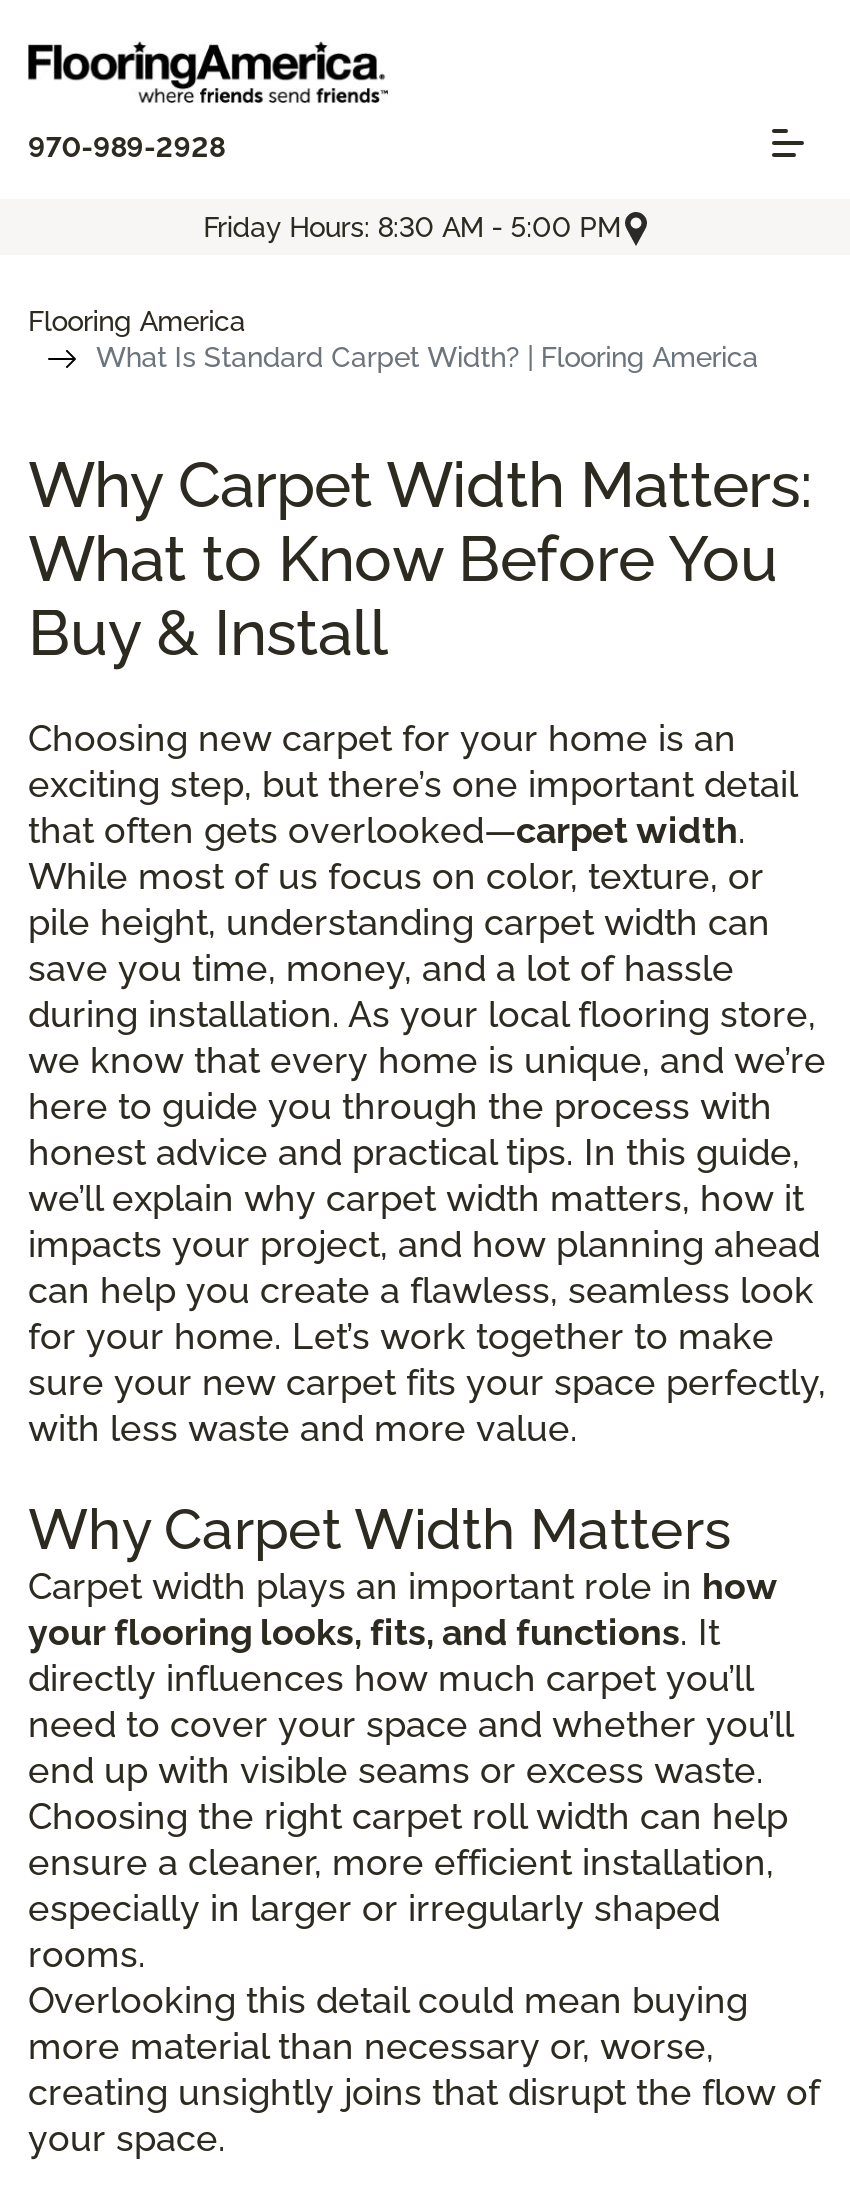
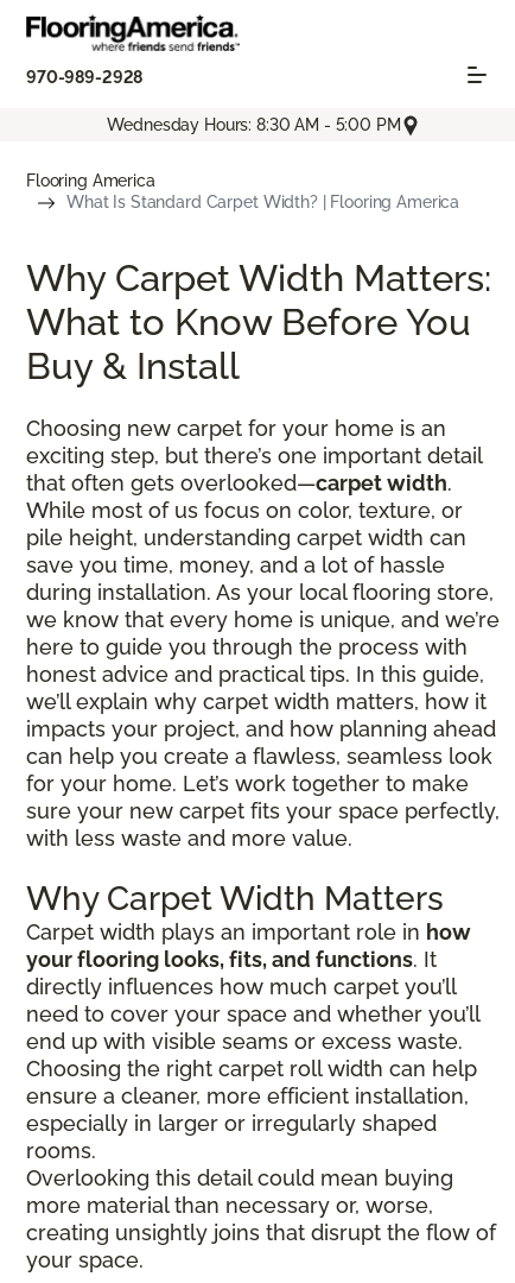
[203,211,621,243] Friday Hours: 8:30 AM - 5:00 PM -> [107,115,401,134] Wednesday Hours: 8:30 AM - 5:00 PM

